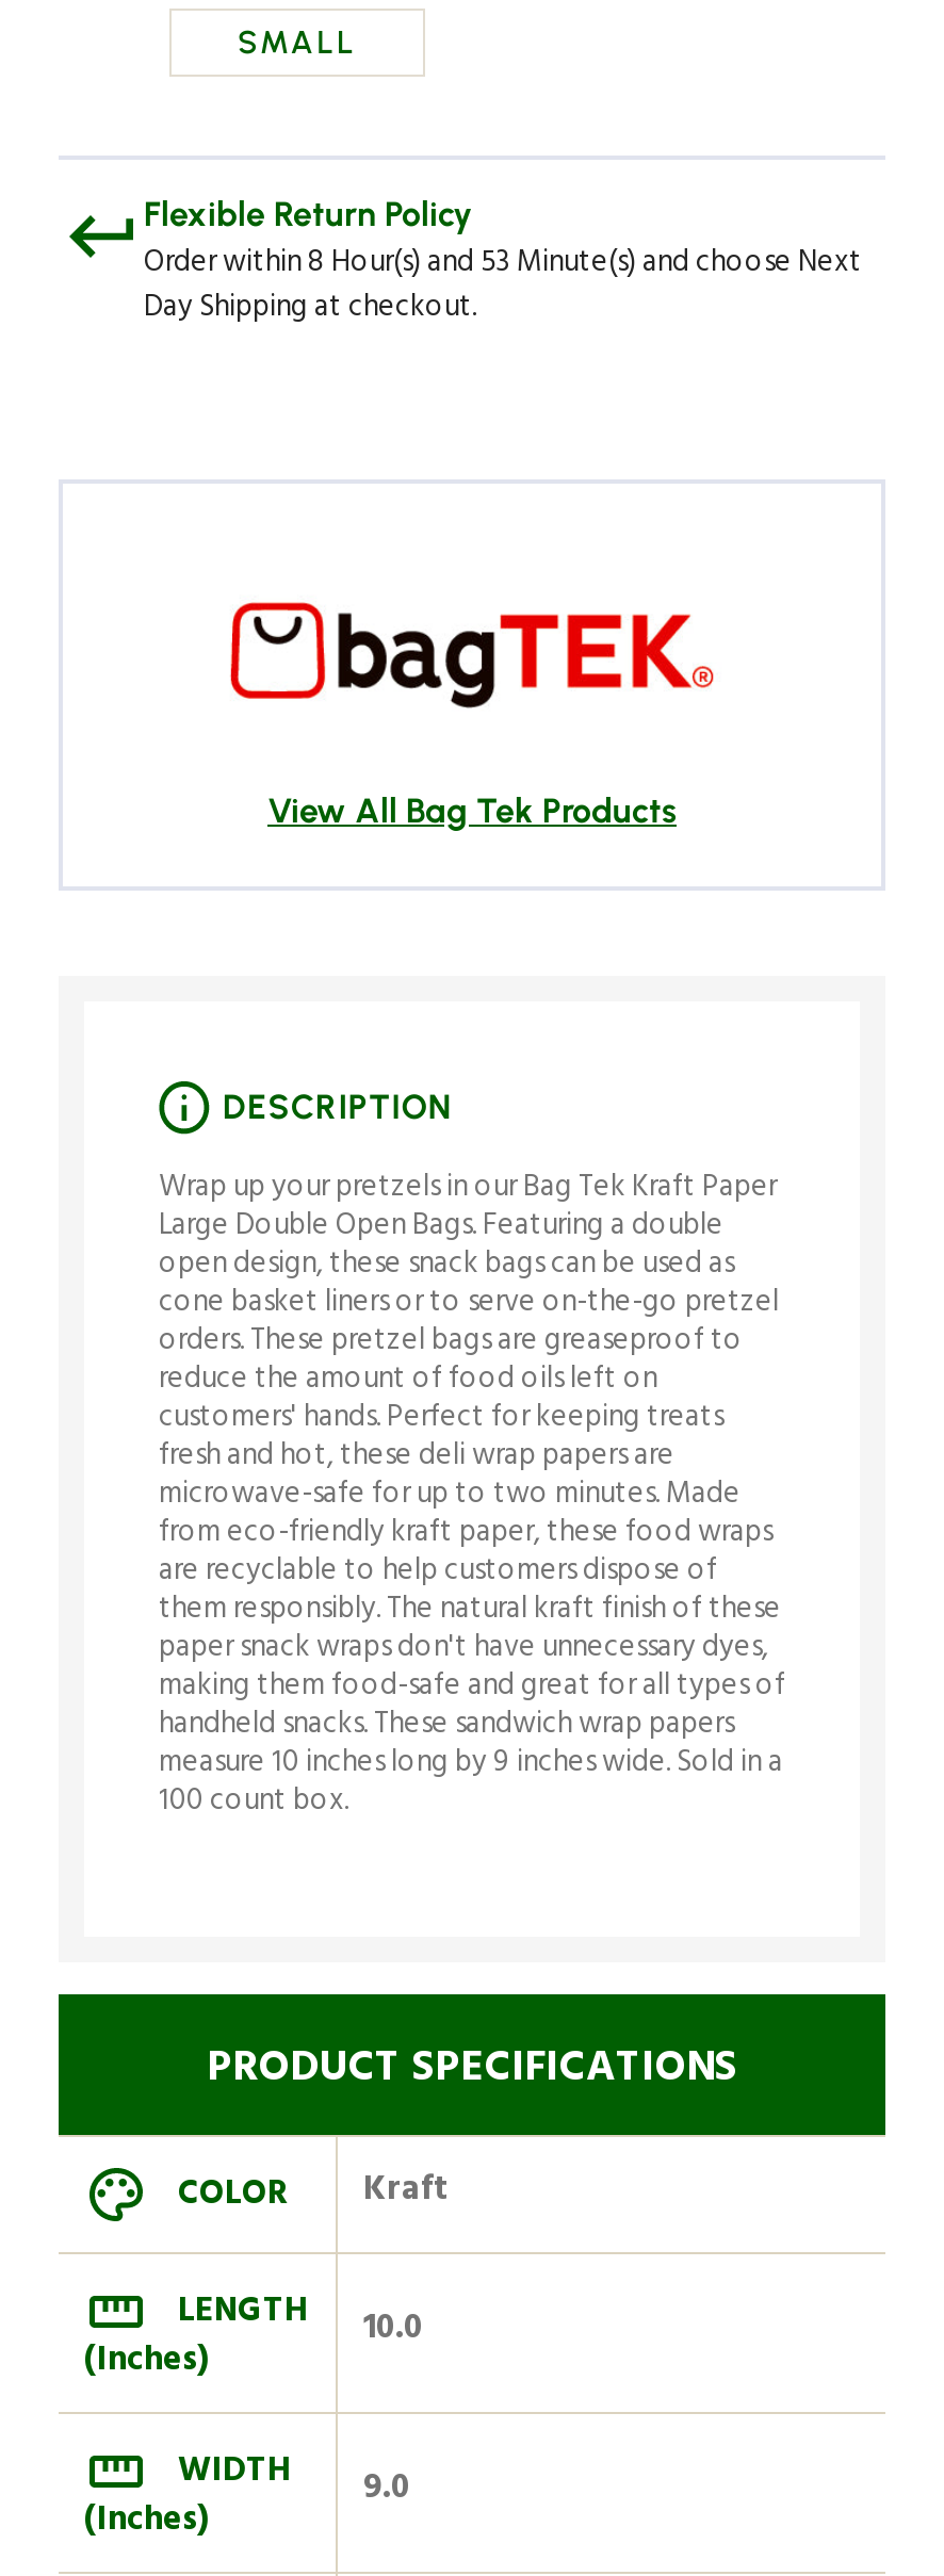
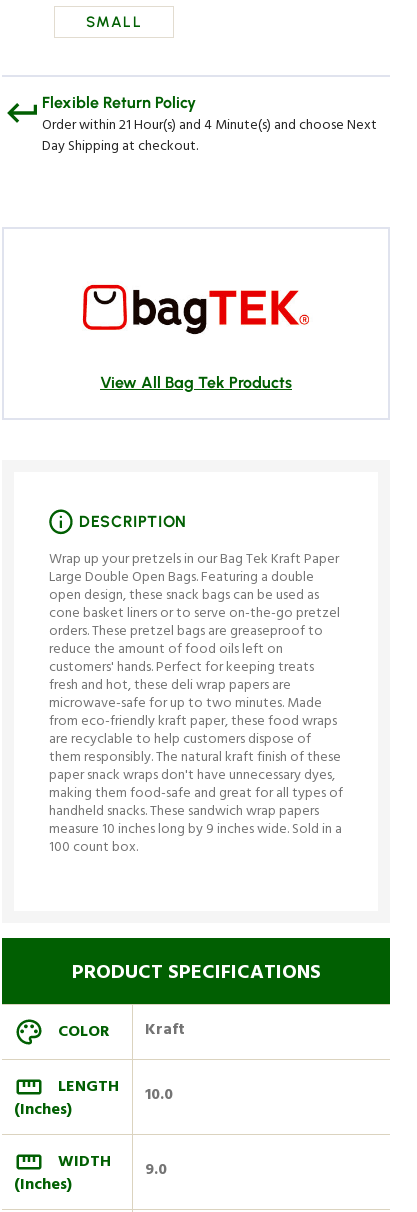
[144,241,862,293] Order within 8 Hour(s) and 53 Minute(s) and choose Next -> [42,115,377,139] Order within 21 Hour(s) and 4 Minute(s) and choose Next

